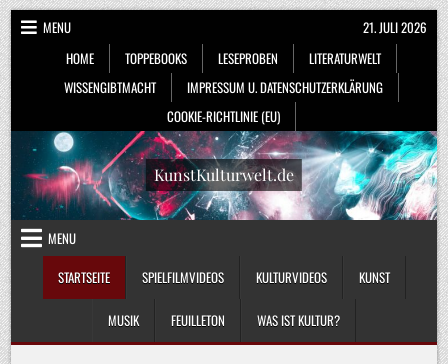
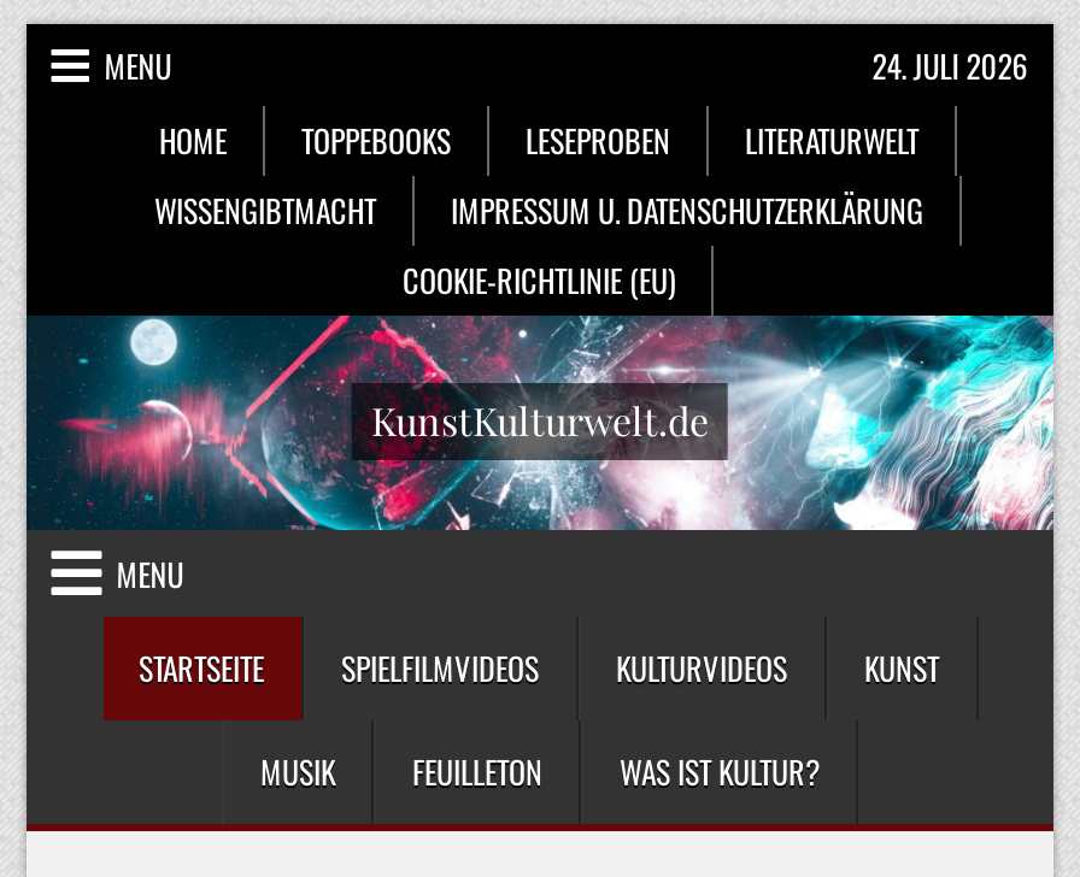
[363,17,427,37] 21. JULI 2026 -> [872,41,1029,89] 24. JULI 2026

